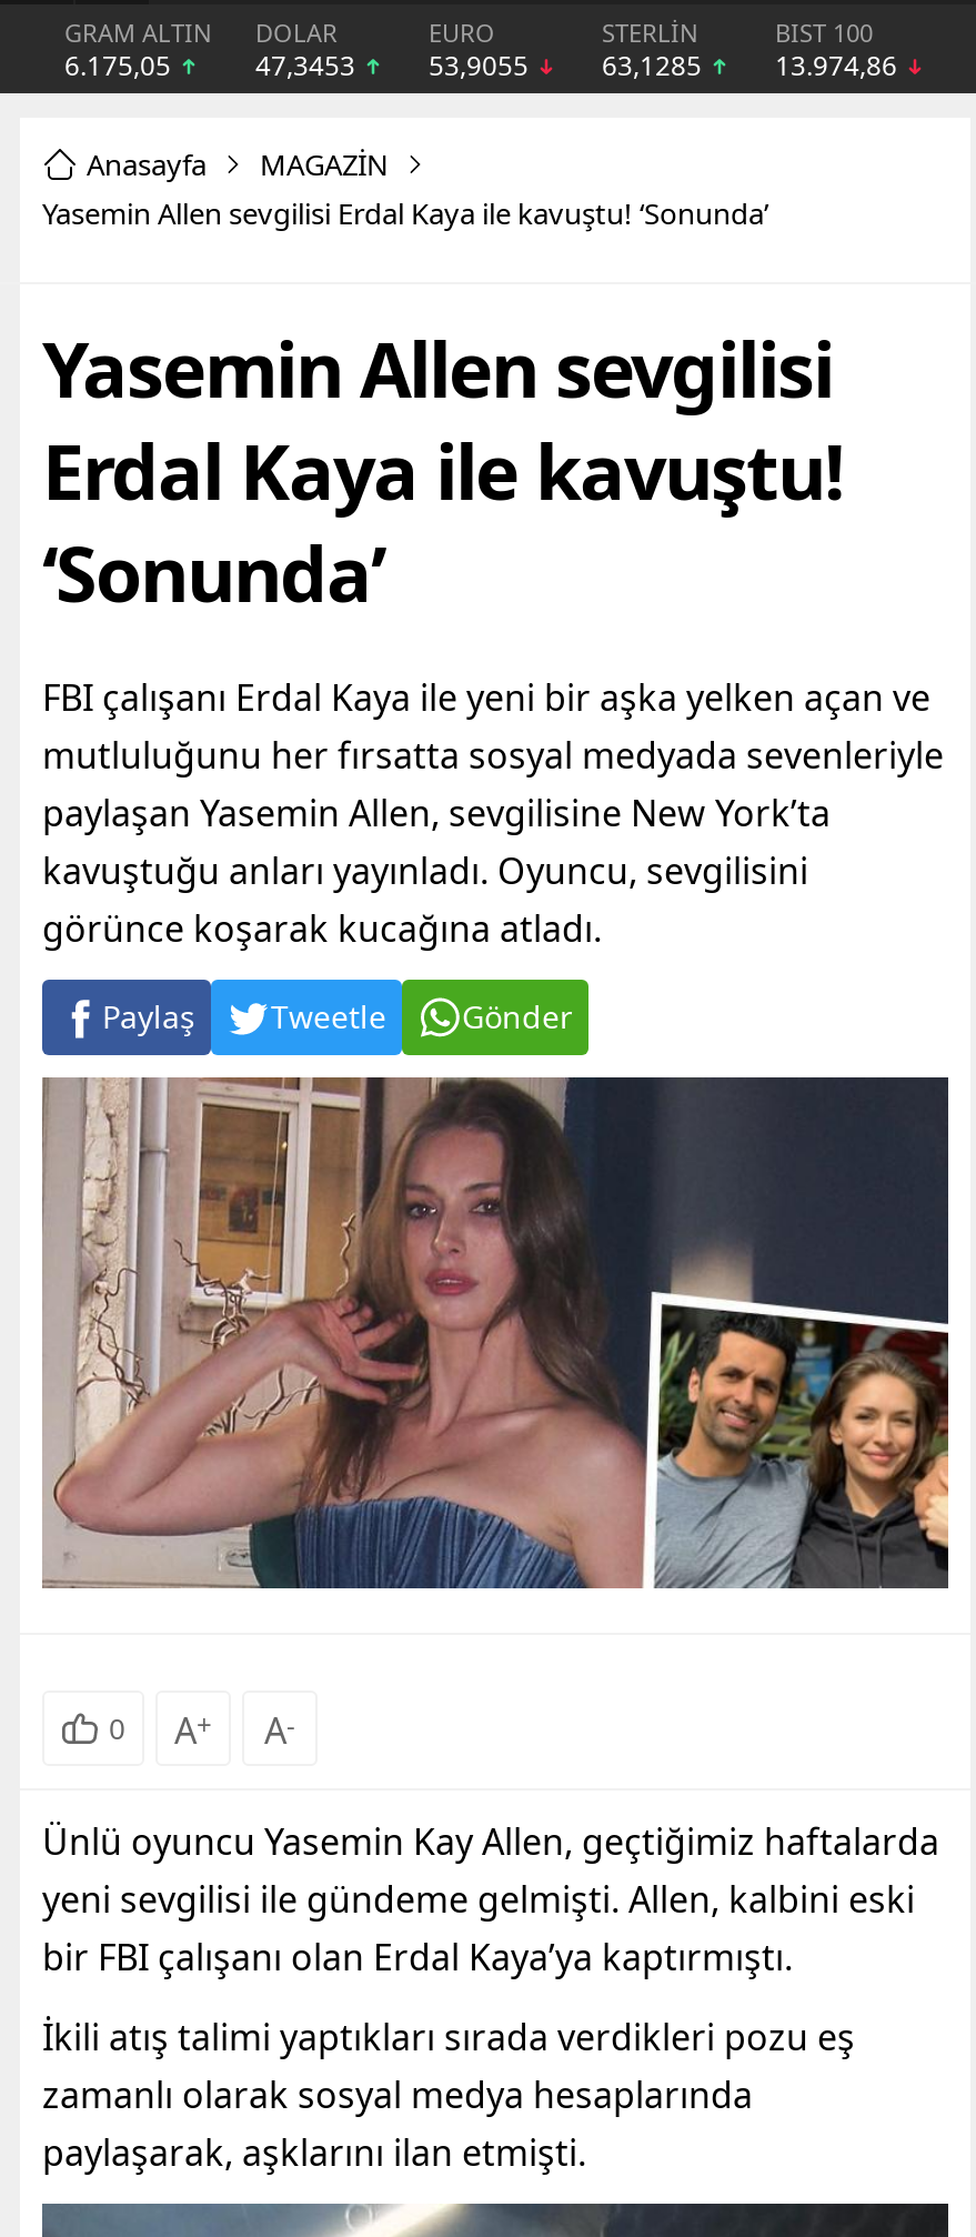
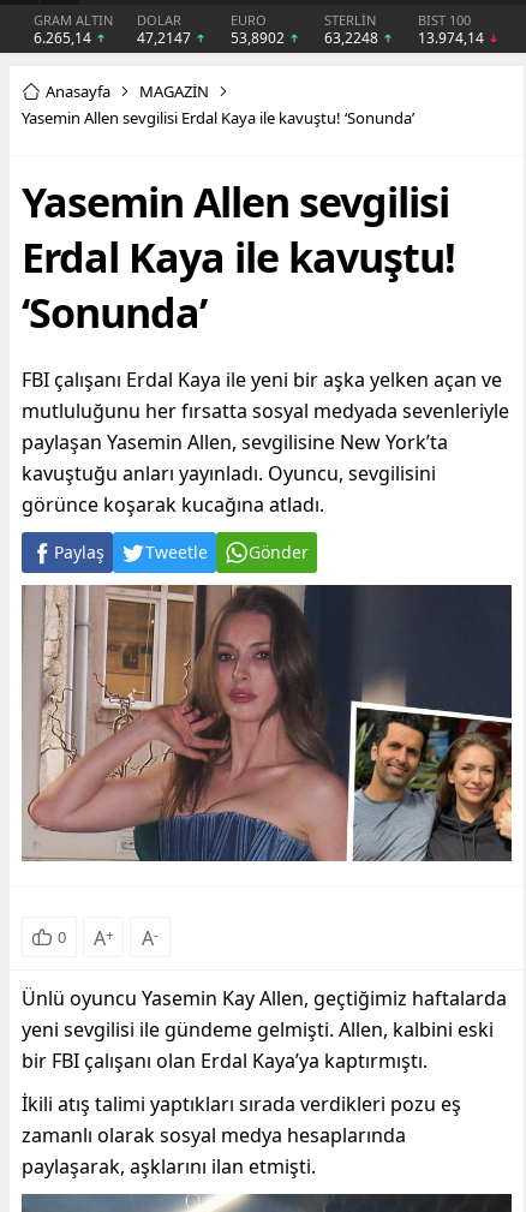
[64,47,178,84] 6.175,05 -> [34,28,95,48] 6.265,14
[255,47,362,84] 47,3453 -> [137,28,195,48] 47,2147
[429,47,535,84] 53,9055 -> [231,28,288,48] 53,8902
[602,47,708,84] 63,1285 -> [324,28,382,48] 63,2248
[775,47,904,84] 13.974,86 -> [418,28,488,48] 13.974,14

